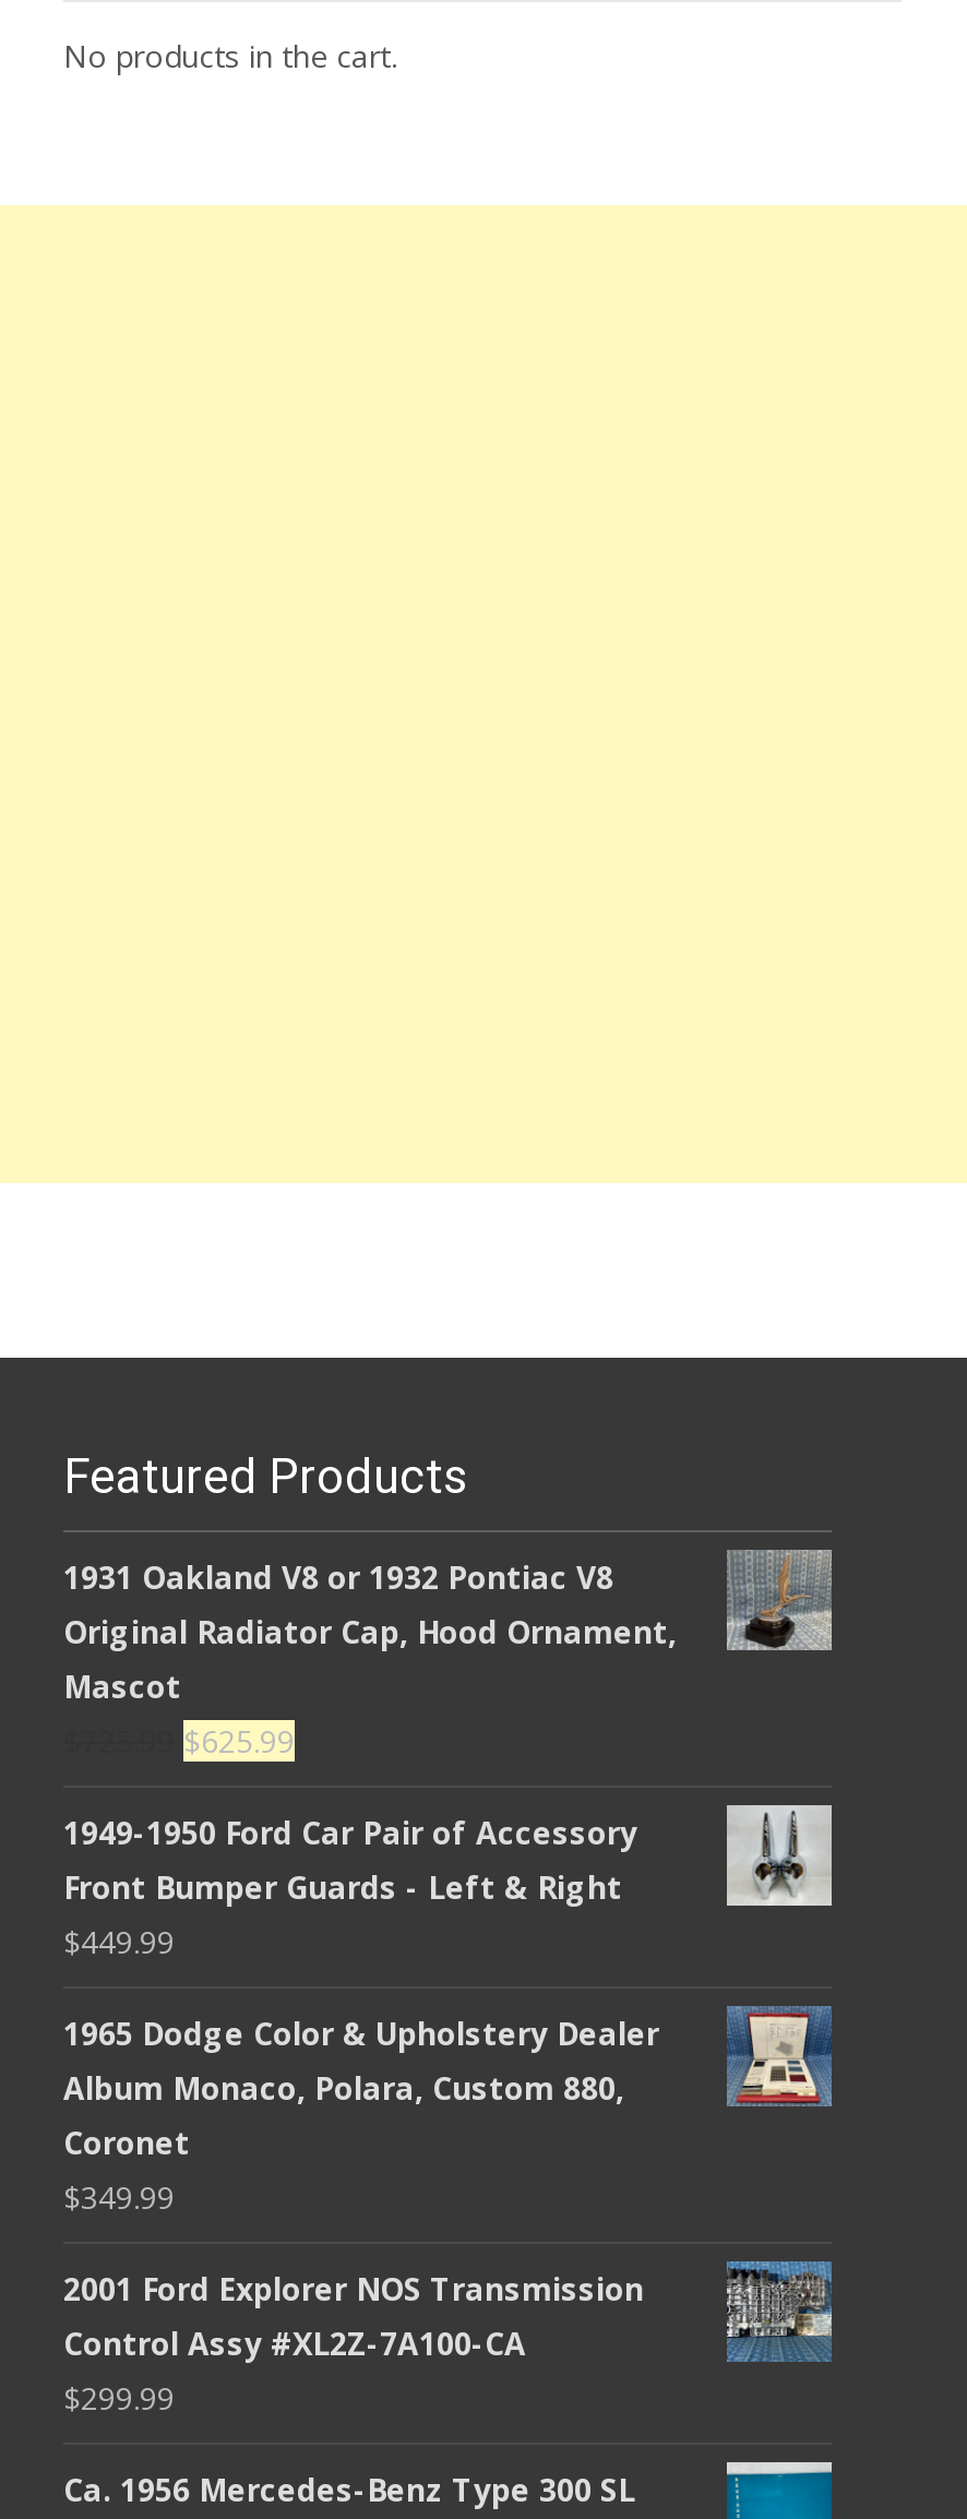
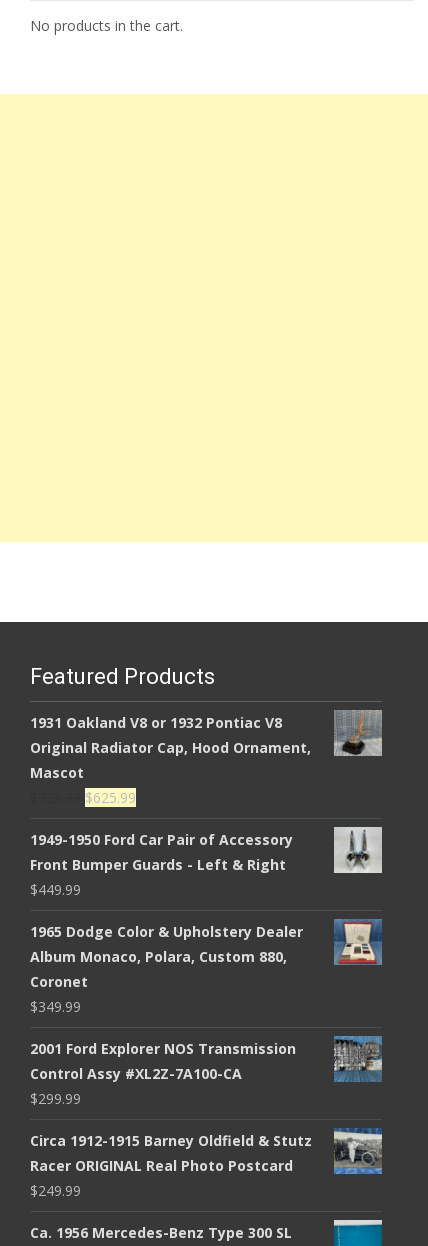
none -> [30,1128,383,1200] [image] | Circa 1912-1915 Barney Oldfield & Stutz | Racer ORIGINAL Real Photo Postcard | $249.99

